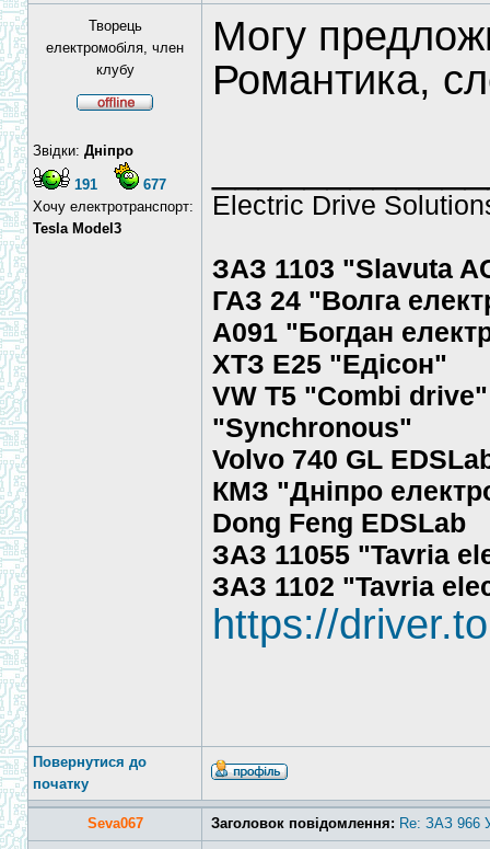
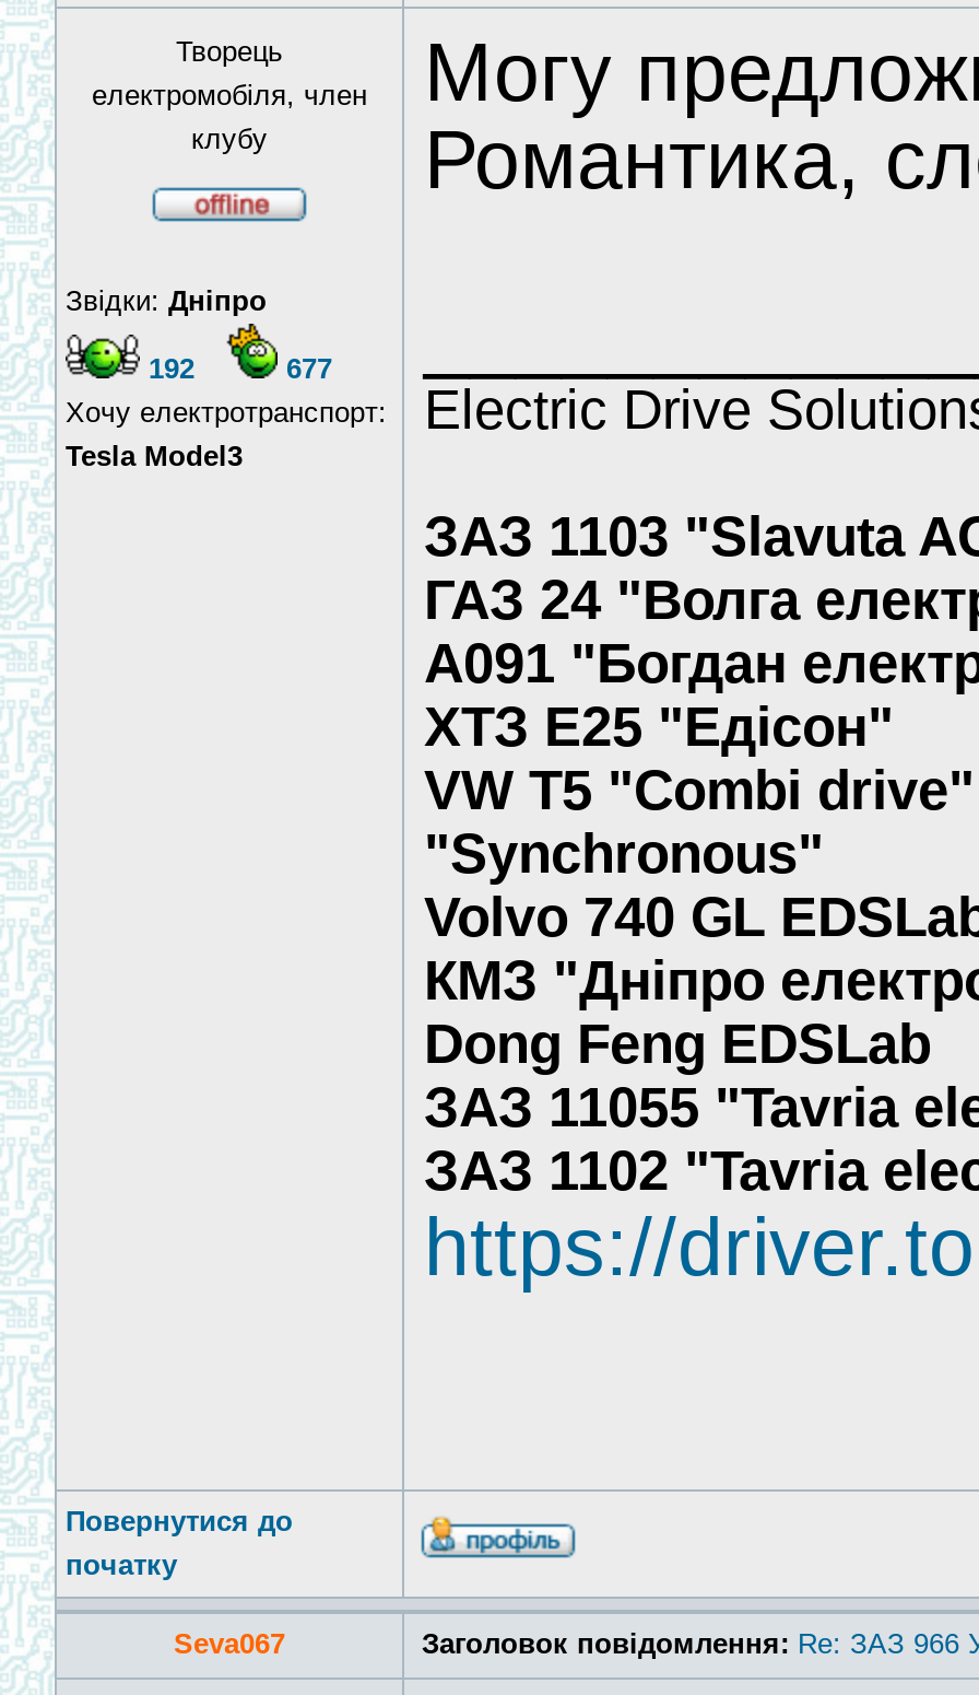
[74,176,97,193] 191 -> [149,352,194,385] 192

